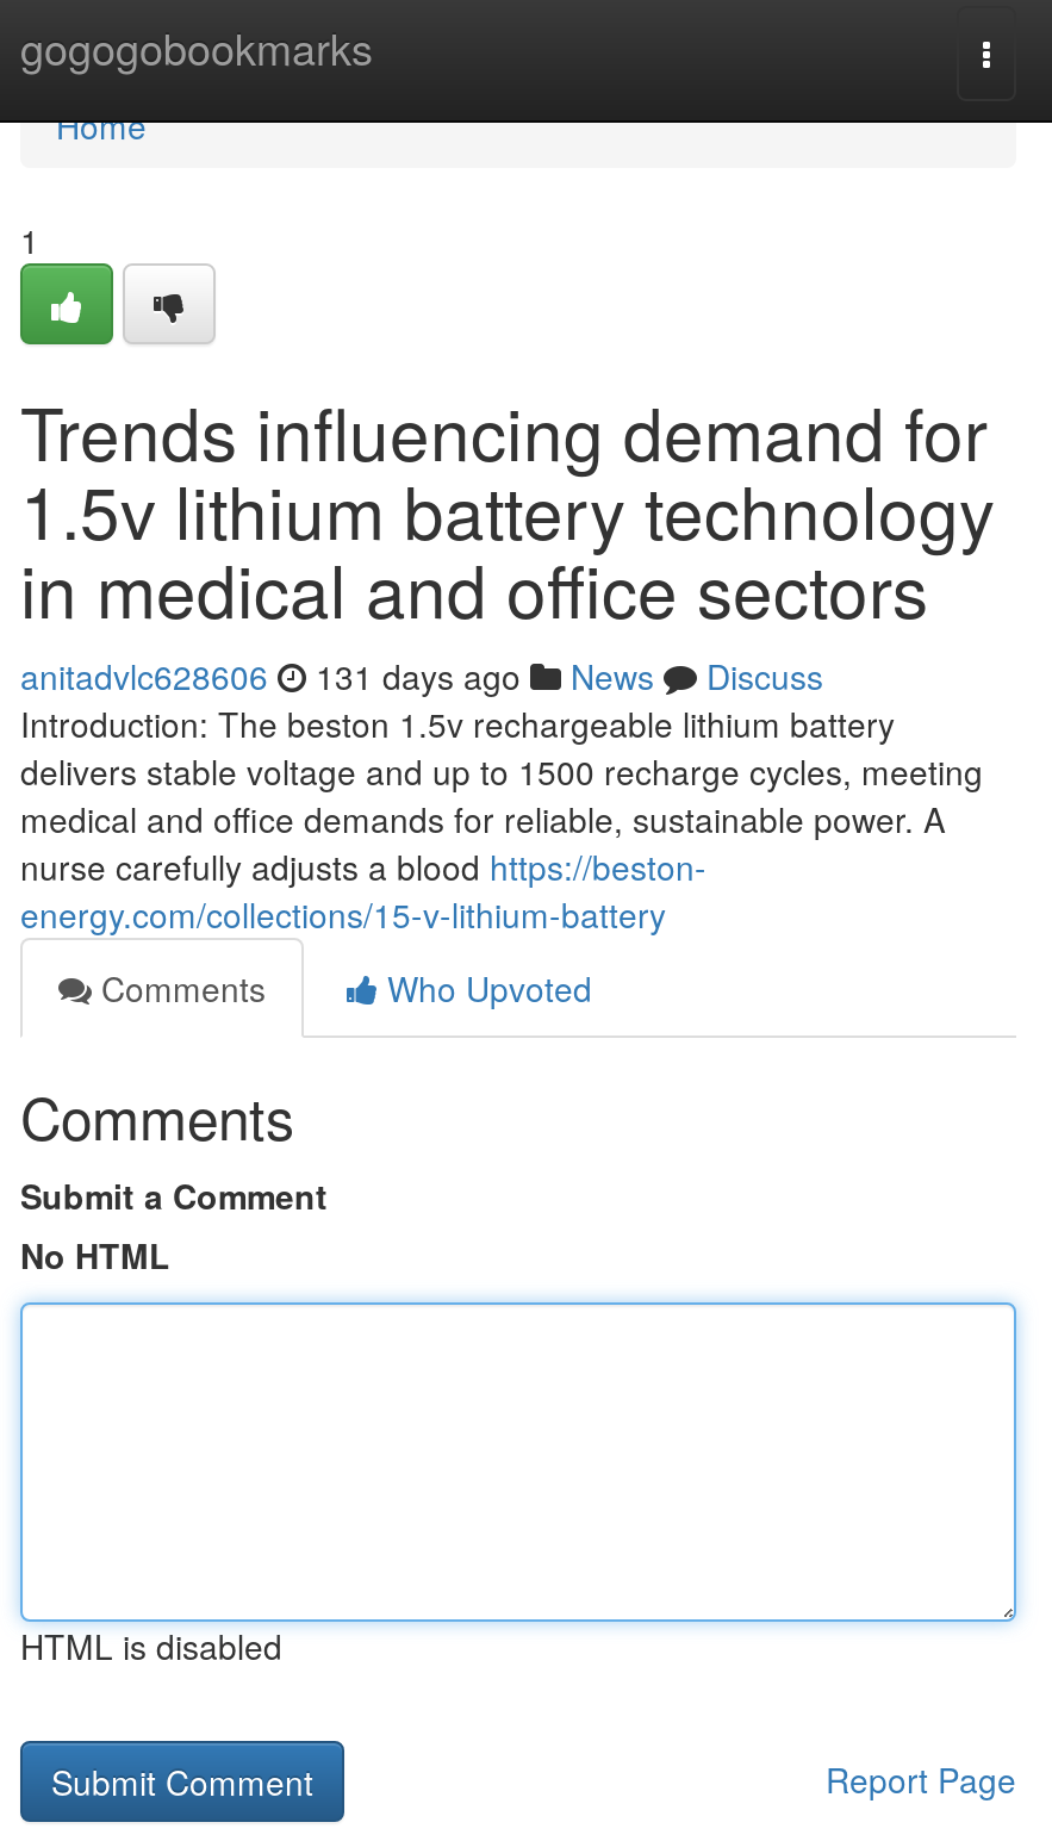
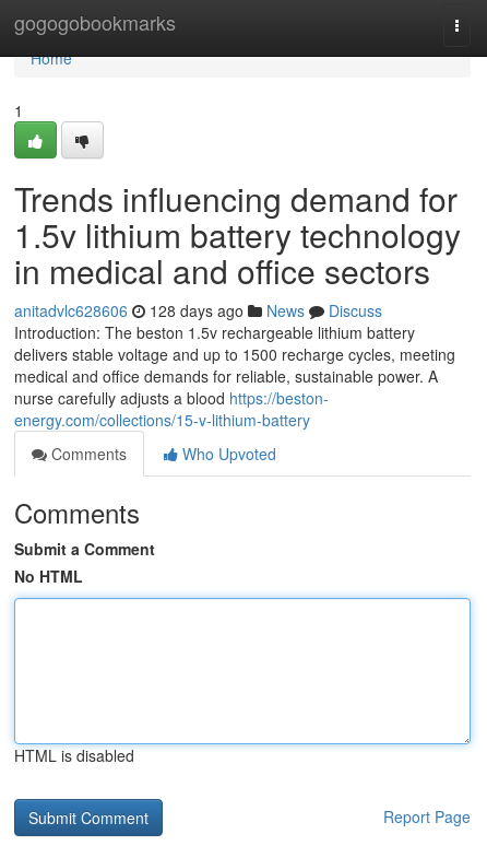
[20,652,823,699] anitadvlc628606 131 days ago News Discuss -> [14,299,382,321] anitadvlc628606 128 days ago News Discuss

